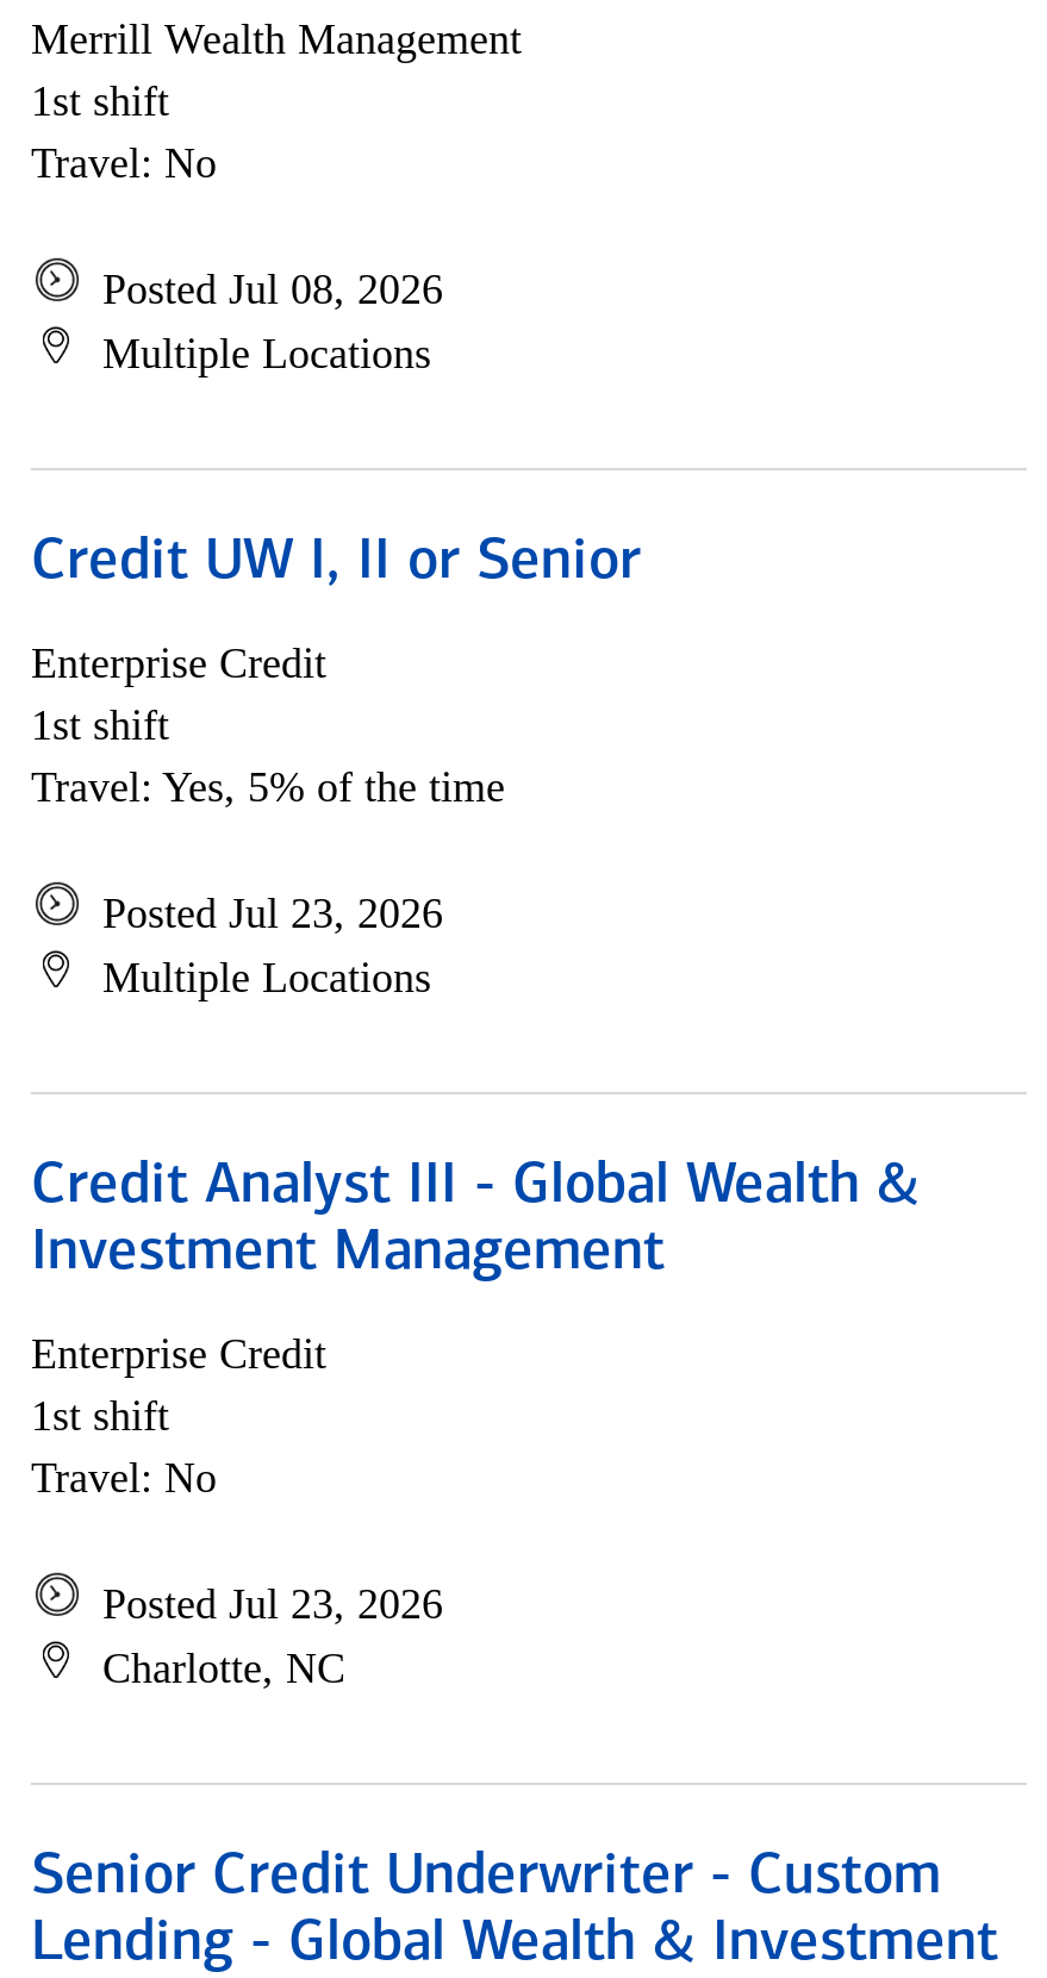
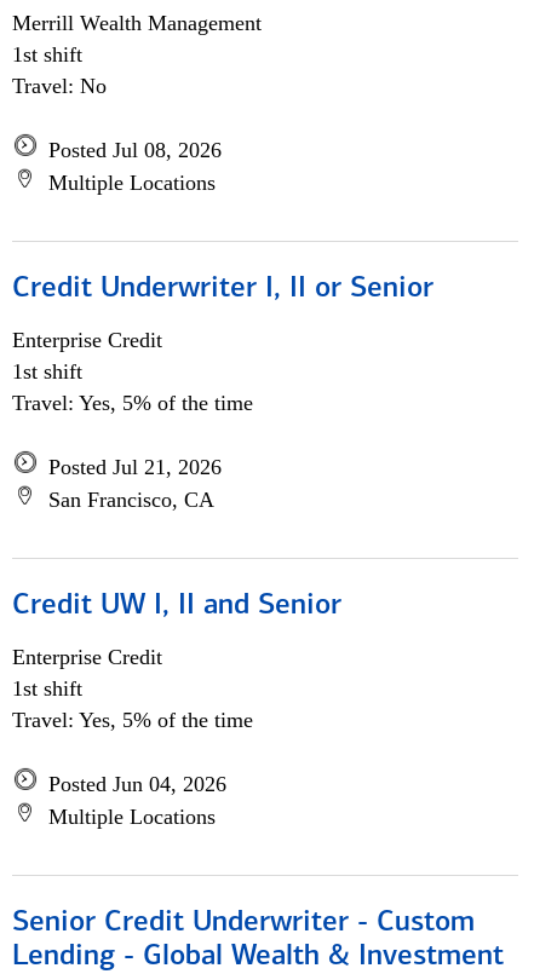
[31,535,641,592] Credit UW I, II or Senior -> [12,275,433,304] Credit Underwriter I, II or Senior
[102,890,443,1002] Posted Jul 23, 2026 | Multiple Locations -> [48,455,222,512] Posted Jul 21, 2026 | San Francisco, CA
[31,1159,920,1283] Credit Analyst III - Global Wealth & | Investment Management -> [12,592,341,621] Credit UW I, II and Senior
[31,1454,217,1502] Travel: No -> [12,708,253,732] Travel: Yes, 5% of the time
[102,1580,443,1692] Posted Jul 23, 2026 | Charlotte, NC -> [48,772,226,829] Posted Jun 04, 2026 | Multiple Locations

